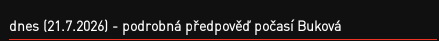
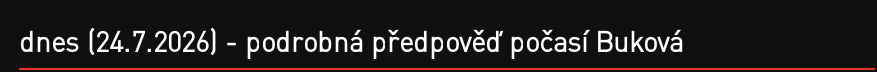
[9,16,341,34] dnes (21.7.2026) podrobná předpověď počasí Buková -> [19,22,683,58] dnes (24.7.2026) podrobná předpověď počasí Buková

